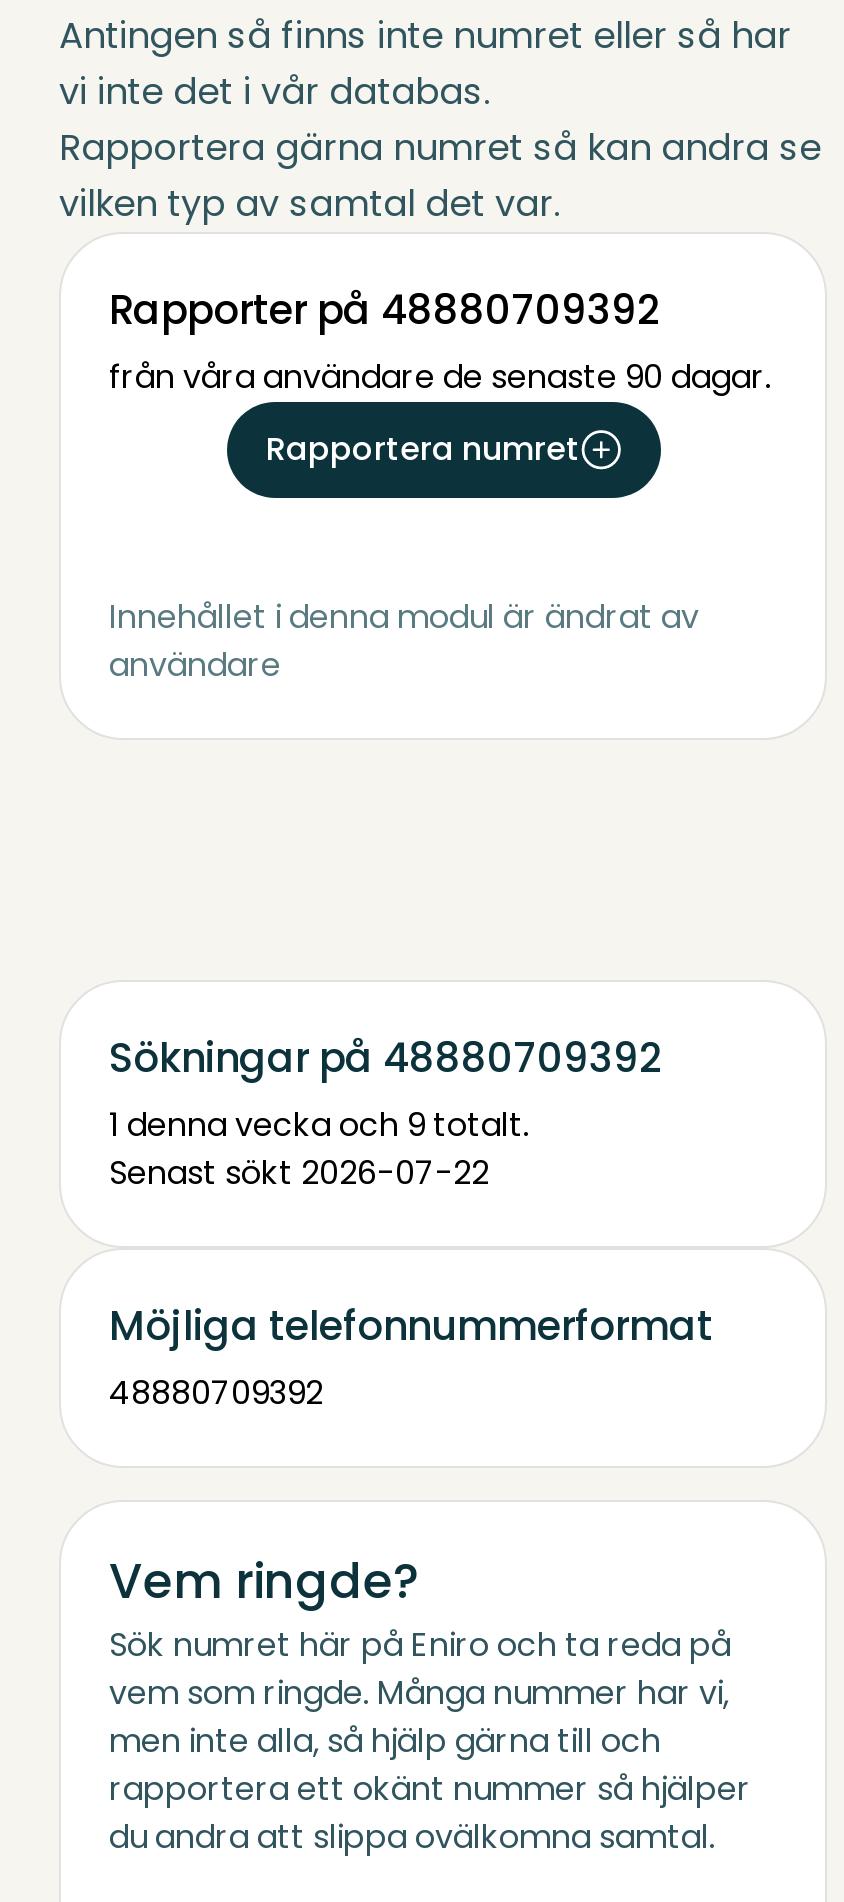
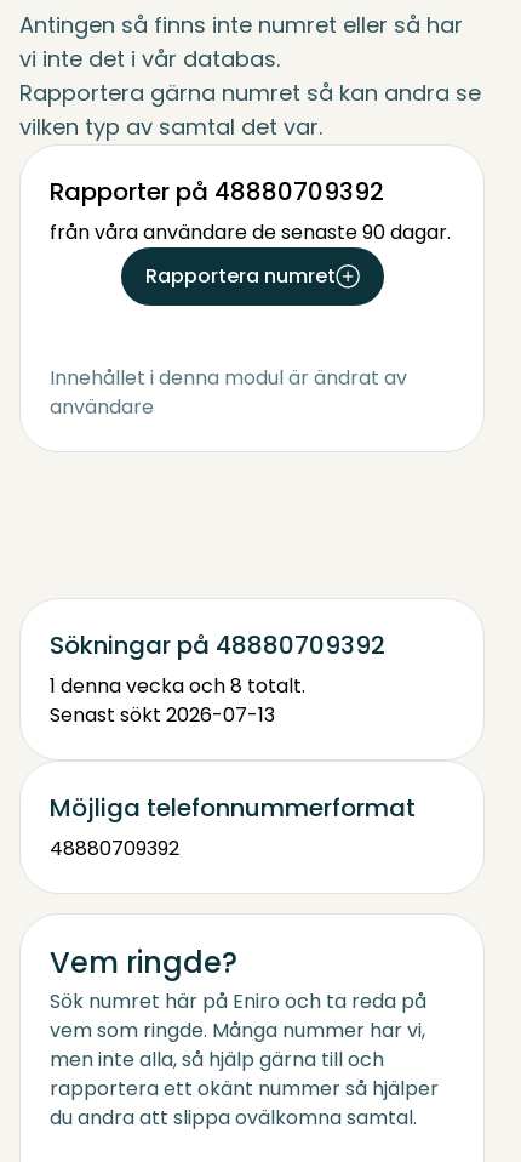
[109,1102,529,1148] 1 denna vecka och 9 totalt. -> [50,672,305,700] 1 denna vecka och 8 totalt.
[109,1150,489,1196] Senast sökt 2026-07-22 -> [50,701,275,729] Senast sökt 2026-07-13

